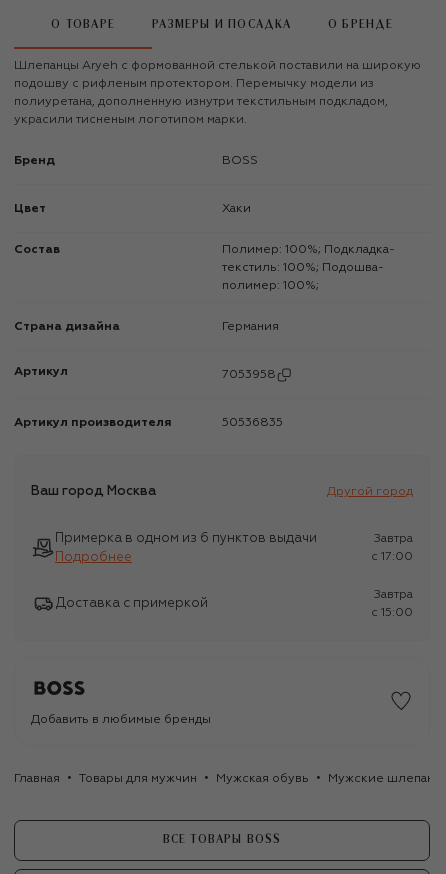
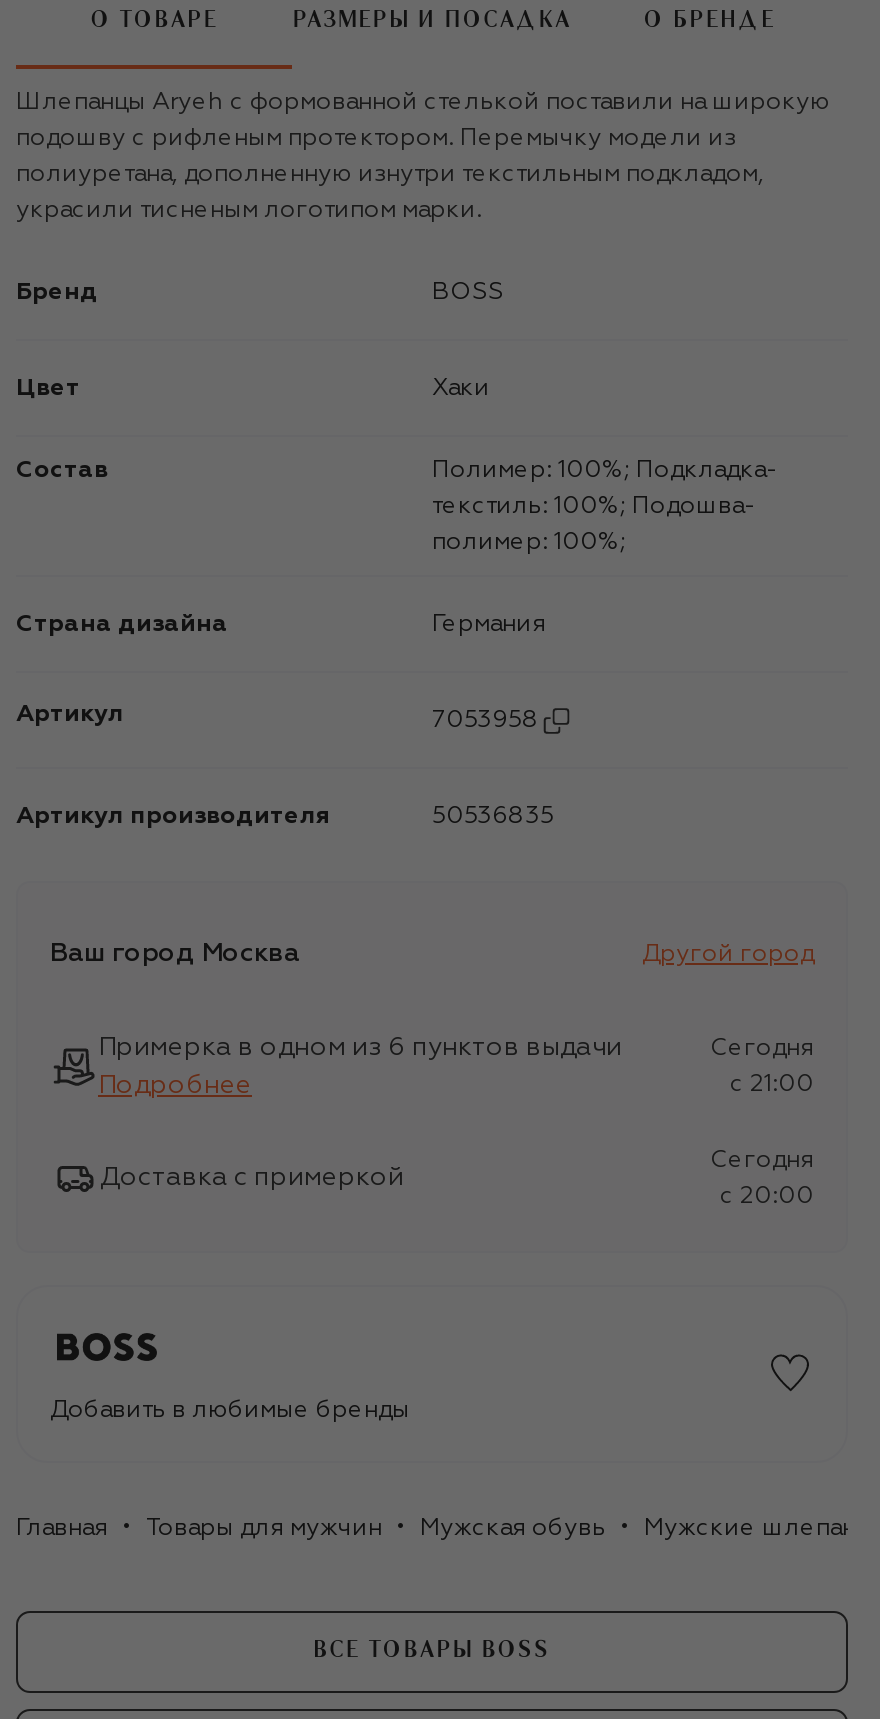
[374,533,413,545] Завтра -> [710,1036,814,1060] Сегодня
[371,551,413,563] c 17:00 -> [730,1072,814,1096] c 21:00
[374,589,413,601] Завтра -> [710,1148,814,1172] Сегодня
[371,607,413,619] c 15:00 -> [720,1184,814,1208] c 20:00

